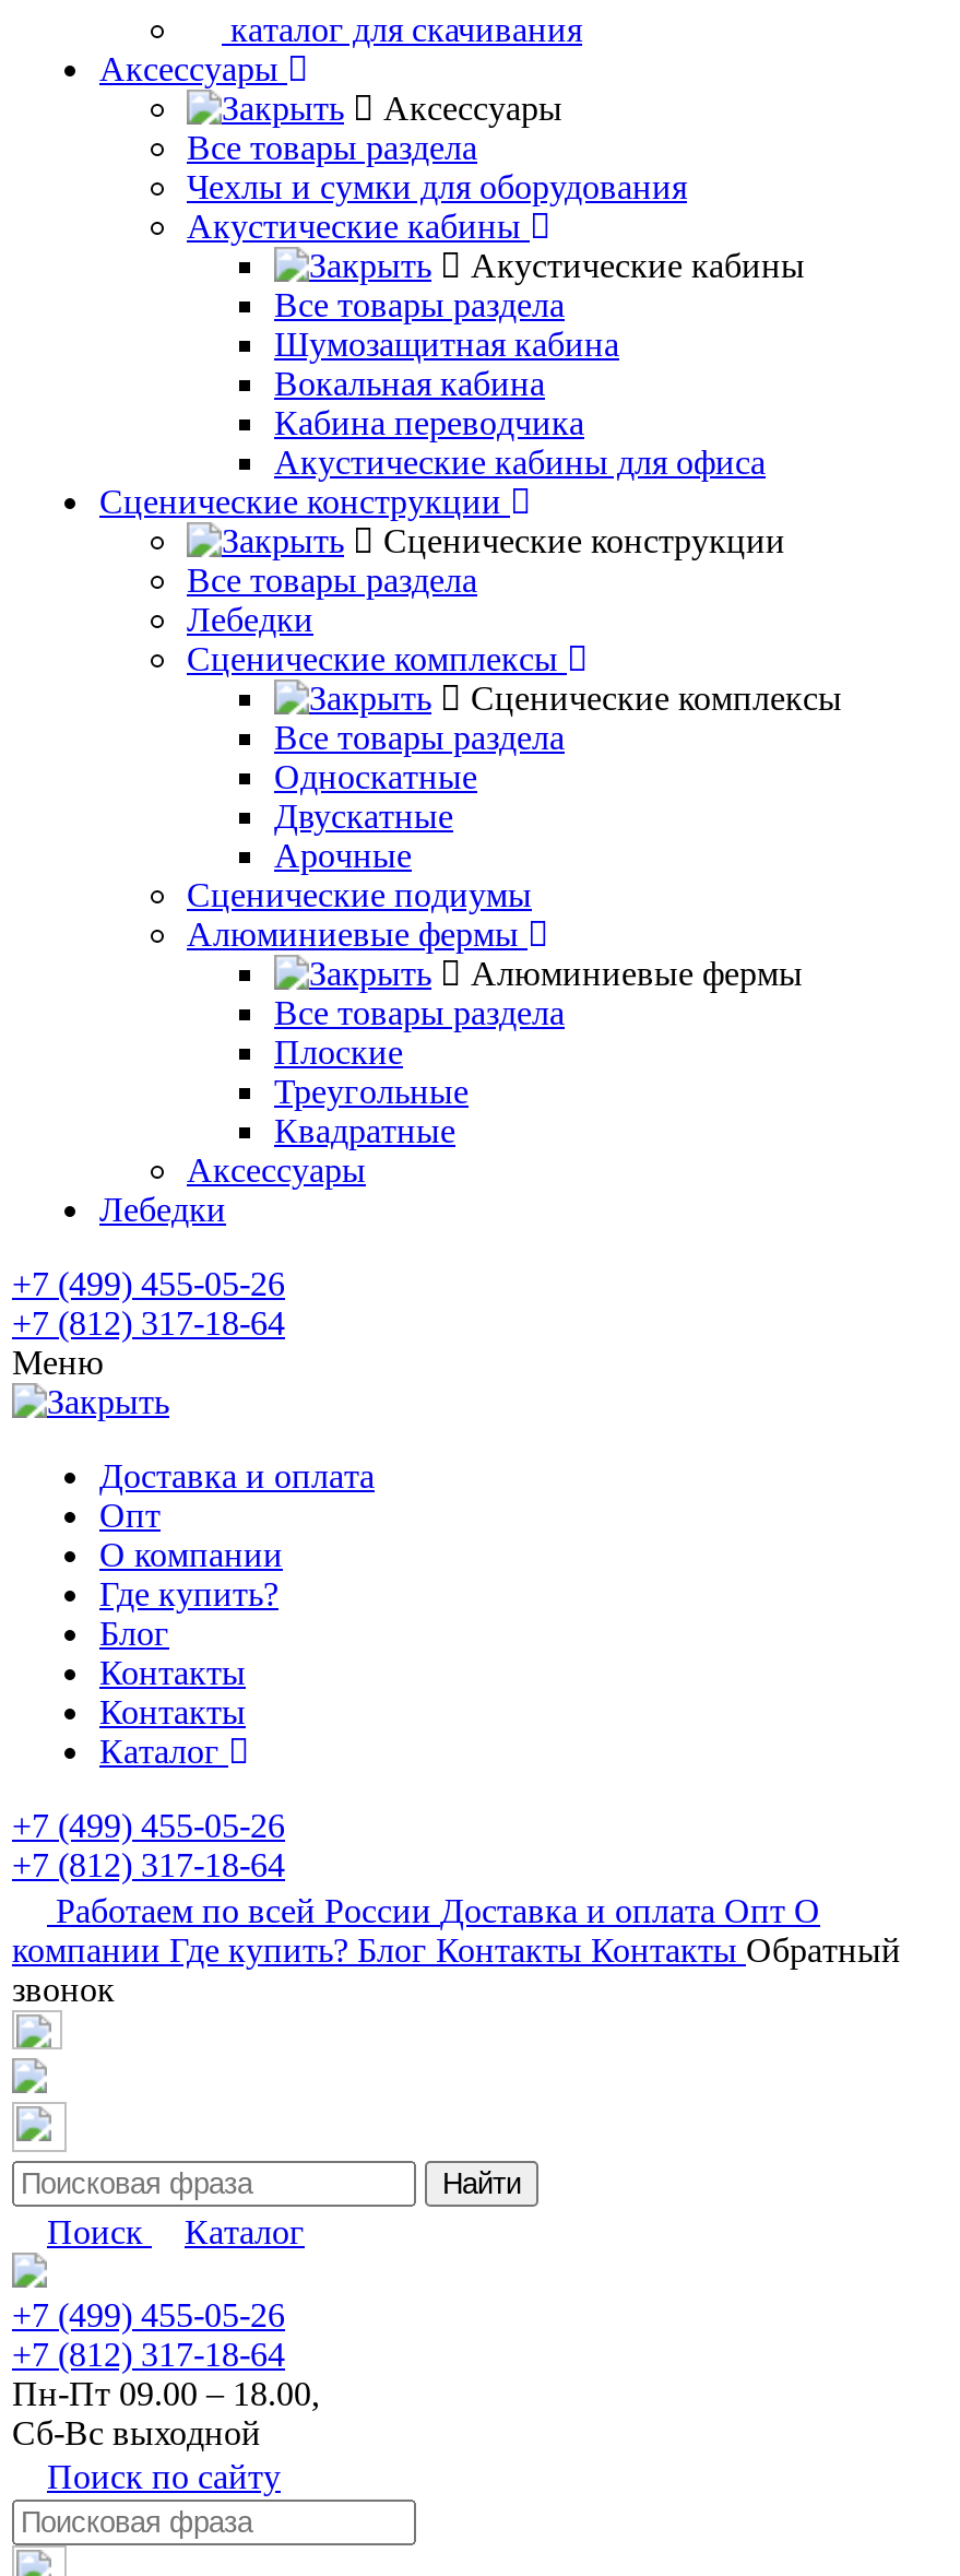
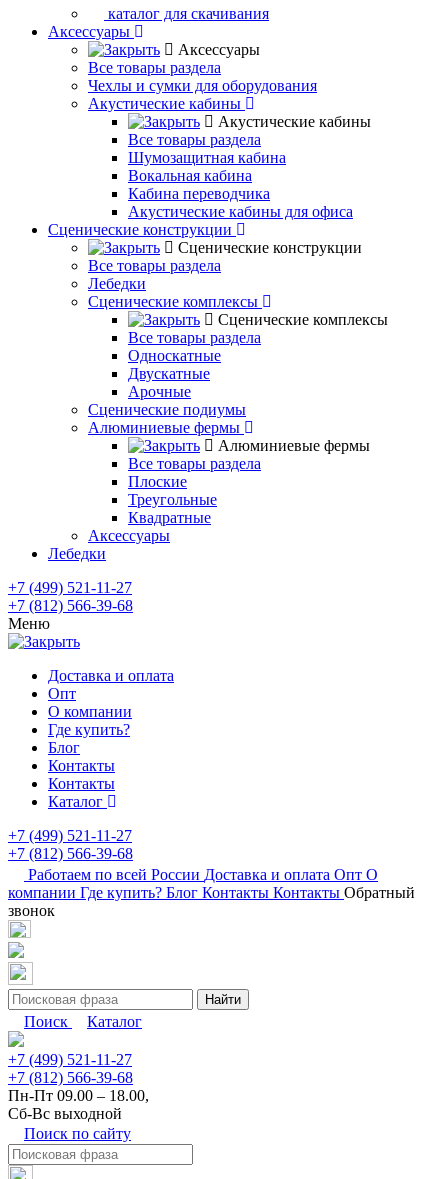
[12,1265,285,1302] +7 (499) 455-05-26 -> [8,579,132,596] +7 (499) 521-11-27
[12,1304,285,1342] +7 (812) 317-18-64 -> [8,597,133,614] +7 (812) 566-39-68
[12,1807,285,1844] +7 (499) 455-05-26 -> [8,827,132,844] +7 (499) 521-11-27
[12,1846,285,1883] +7 (812) 317-18-64 -> [8,845,133,862] +7 (812) 566-39-68
[12,2296,285,2333] +7 (499) 455-05-26 -> [8,1051,132,1068] +7 (499) 521-11-27
[12,2336,285,2373] +7 (812) 317-18-64 -> [8,1069,133,1086] +7 (812) 566-39-68

